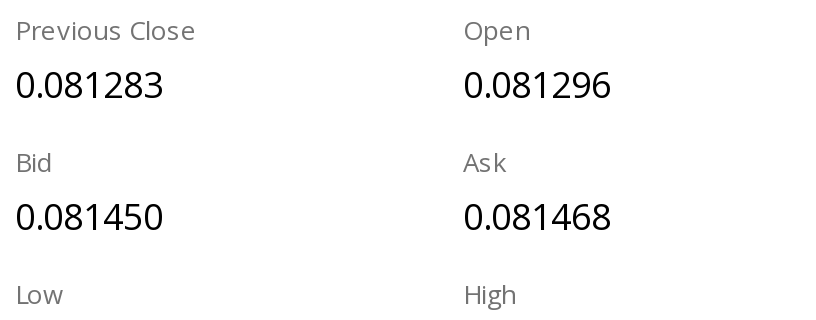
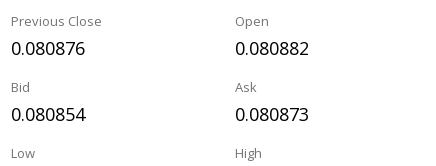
[15,60,163,108] 0.081283 -> [11,36,85,60] 0.080876
[463,60,611,108] 0.081296 -> [235,36,309,60] 0.080882
[15,192,163,240] 0.081450 -> [11,102,85,126] 0.080854
[463,192,611,240] 0.081468 -> [235,102,309,126] 0.080873

